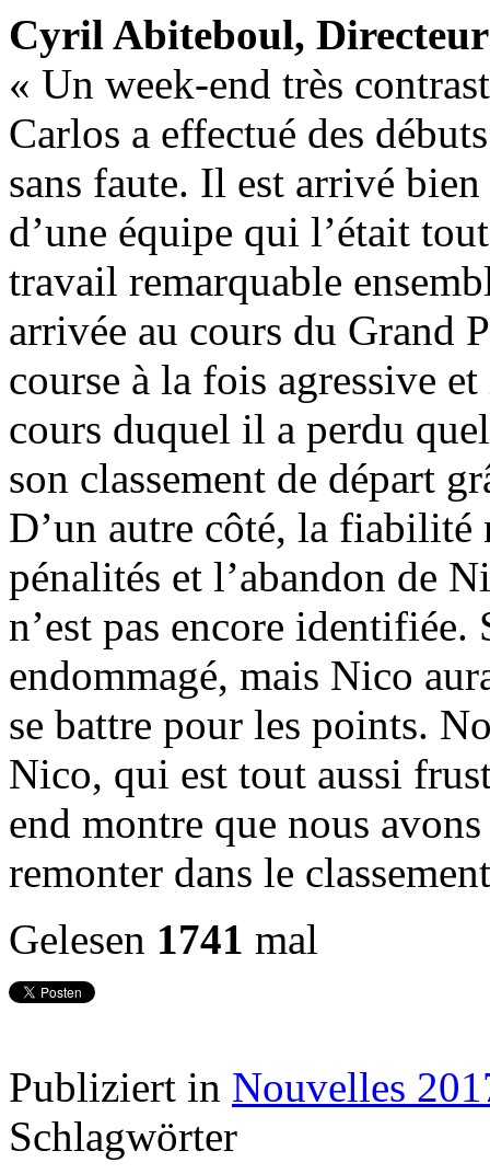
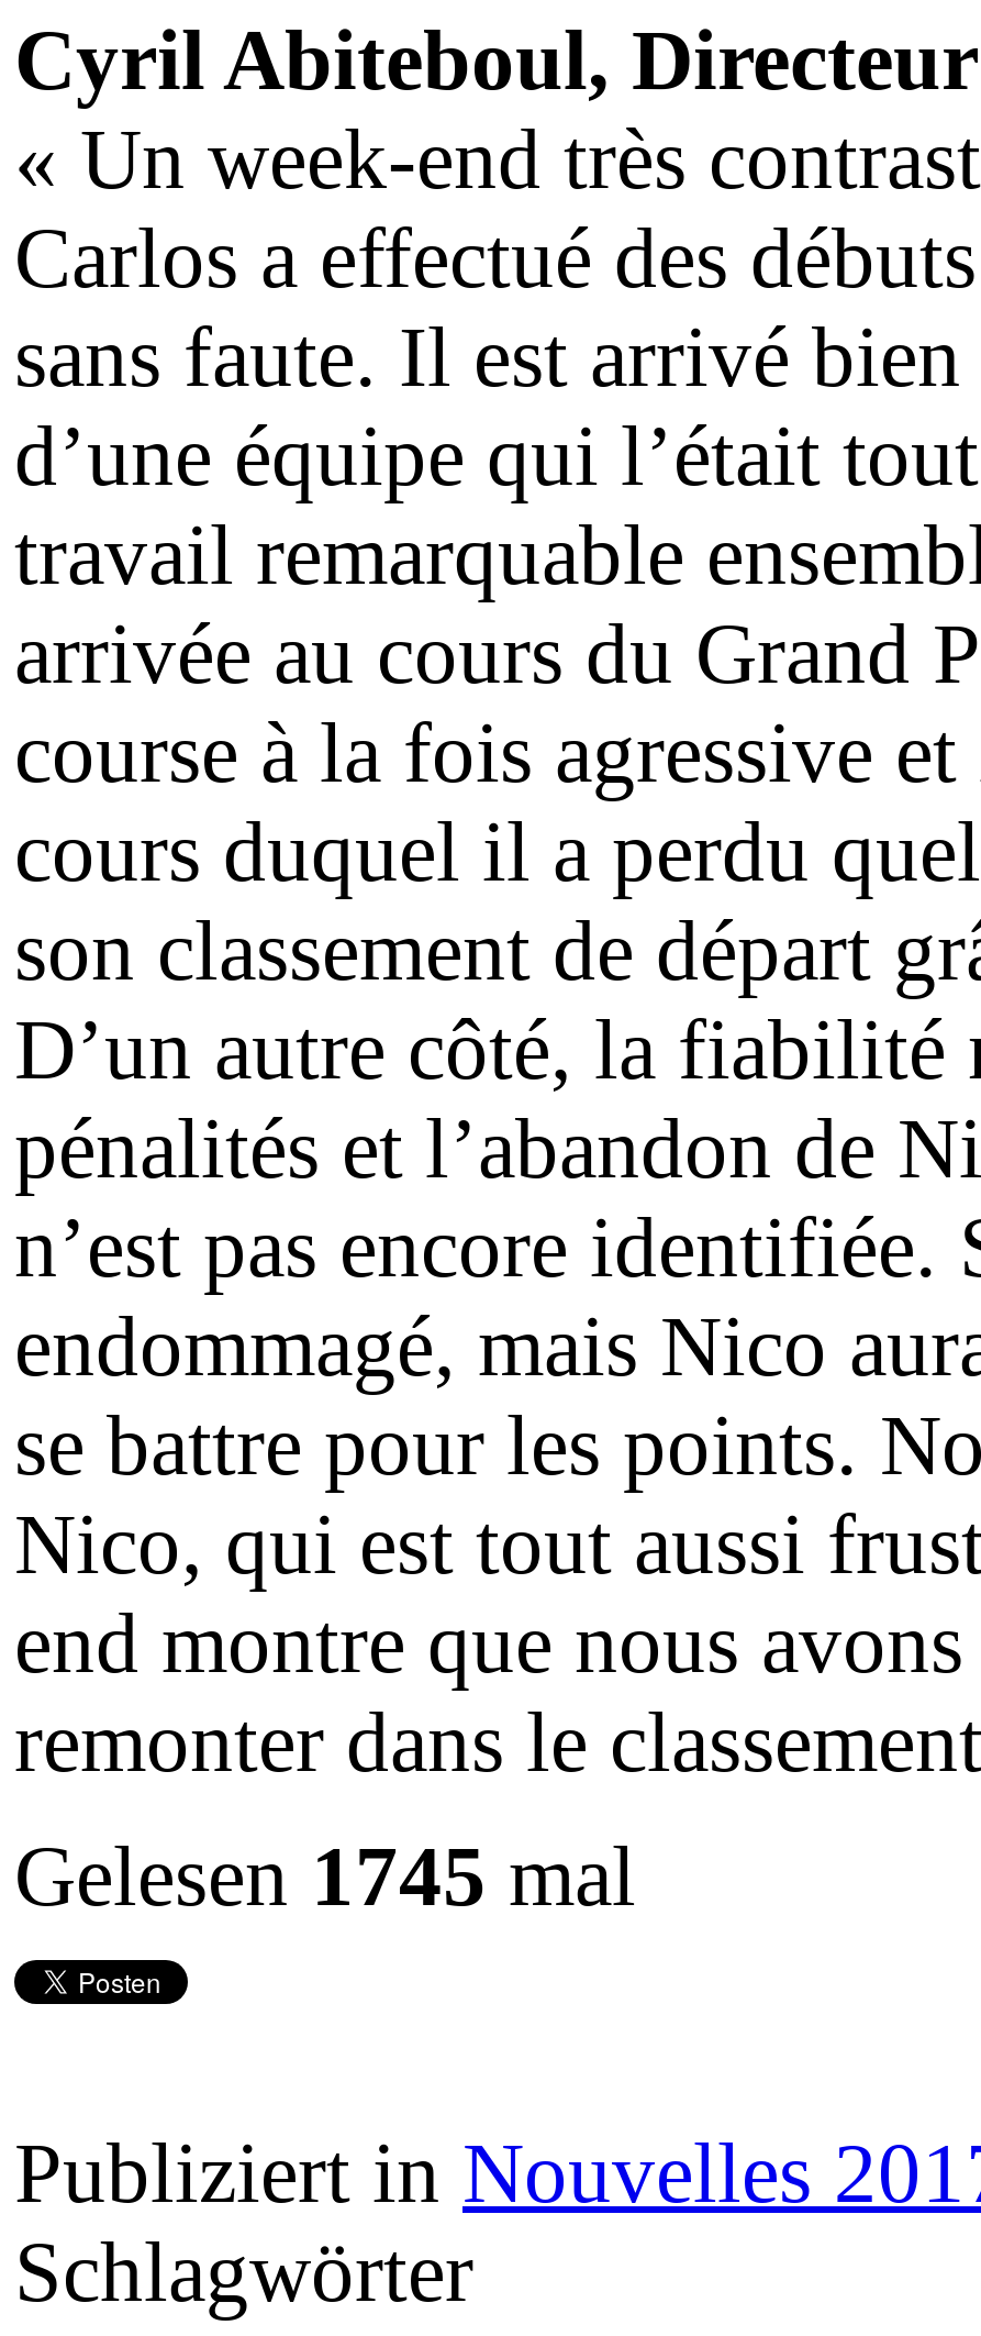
[9,916,318,963] Gelesen 1741 mal -> [14,1829,636,1923] Gelesen 1745 mal

